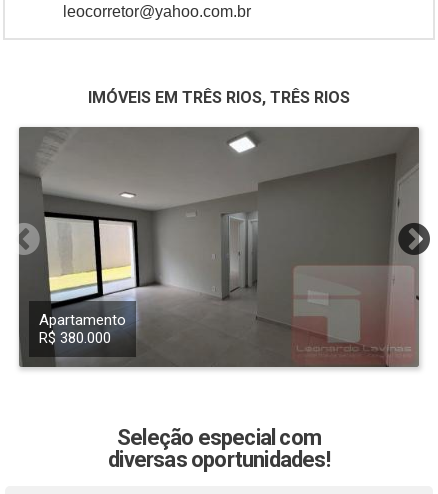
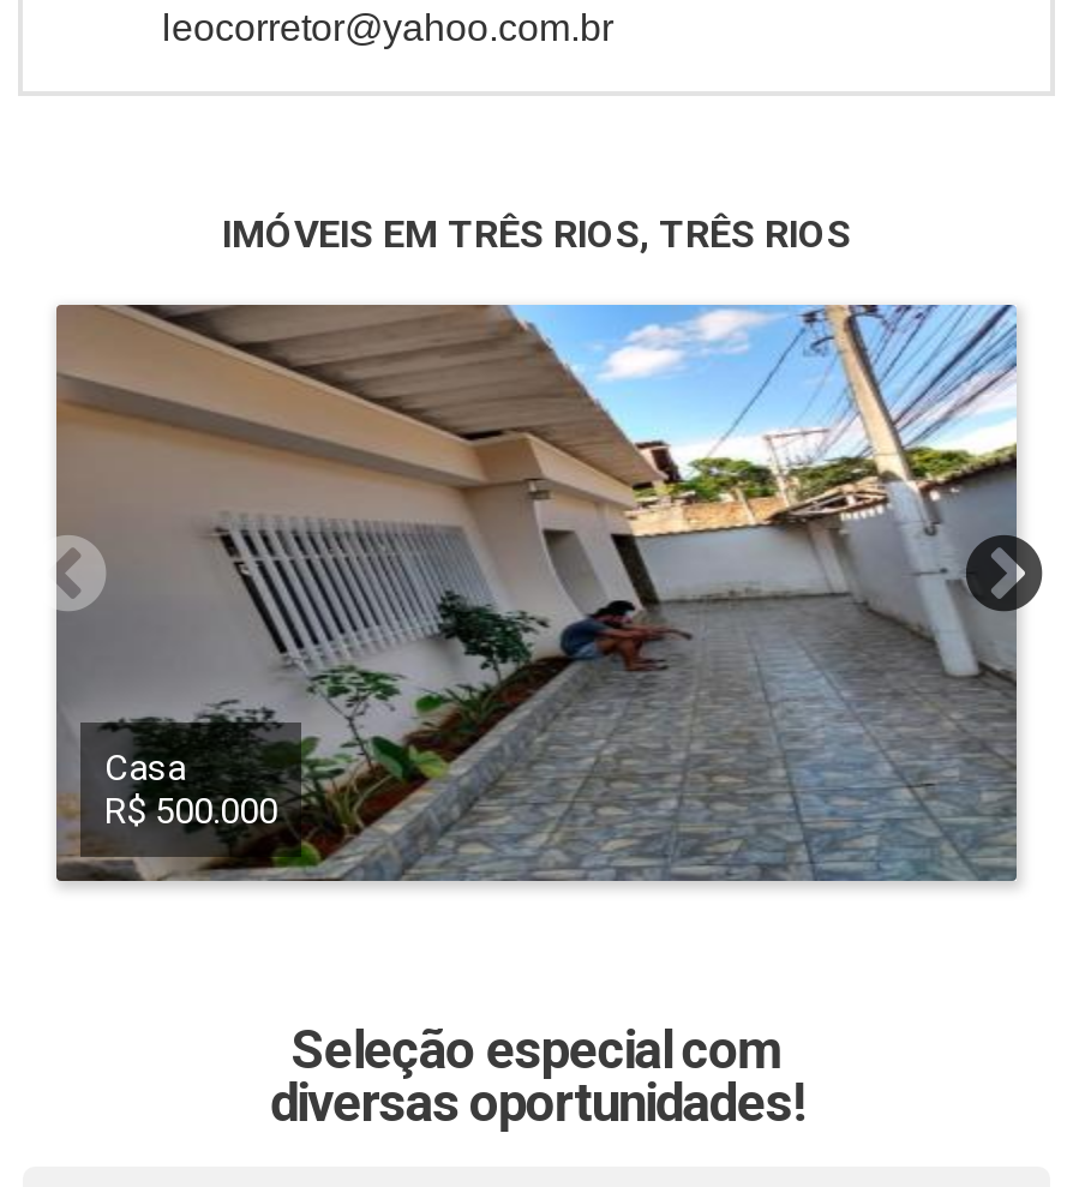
[19,126,420,367] [image] | Apartamento | R$ 380.000 -> [56,302,1019,881] [image] | Casa | R$ 500.000

